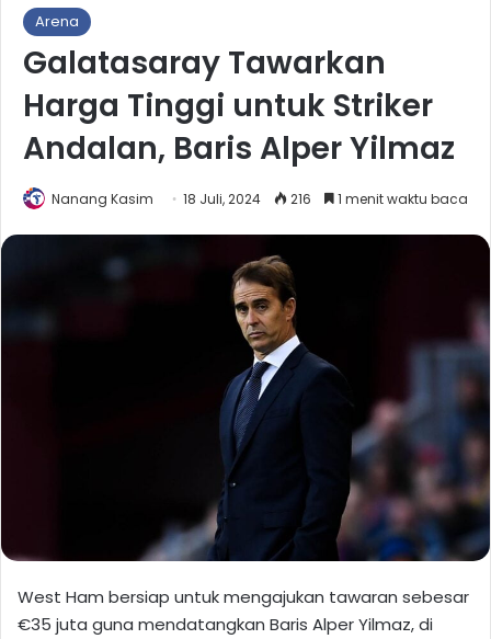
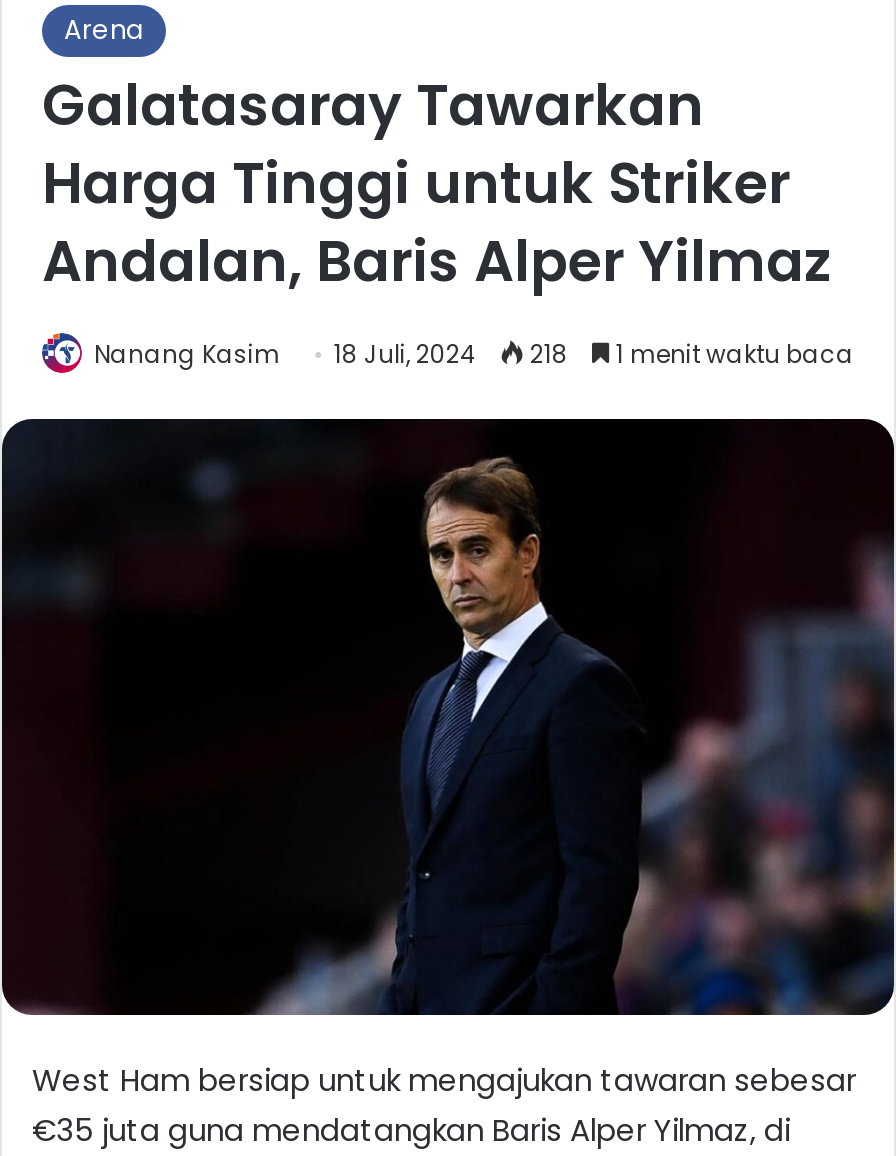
[52,190,468,209] Nanang Kasim 18 Juli, 2024 216 1 menit waktu baca -> [94,338,854,372] Nanang Kasim 18 Juli, 2024 218 1 menit waktu baca

